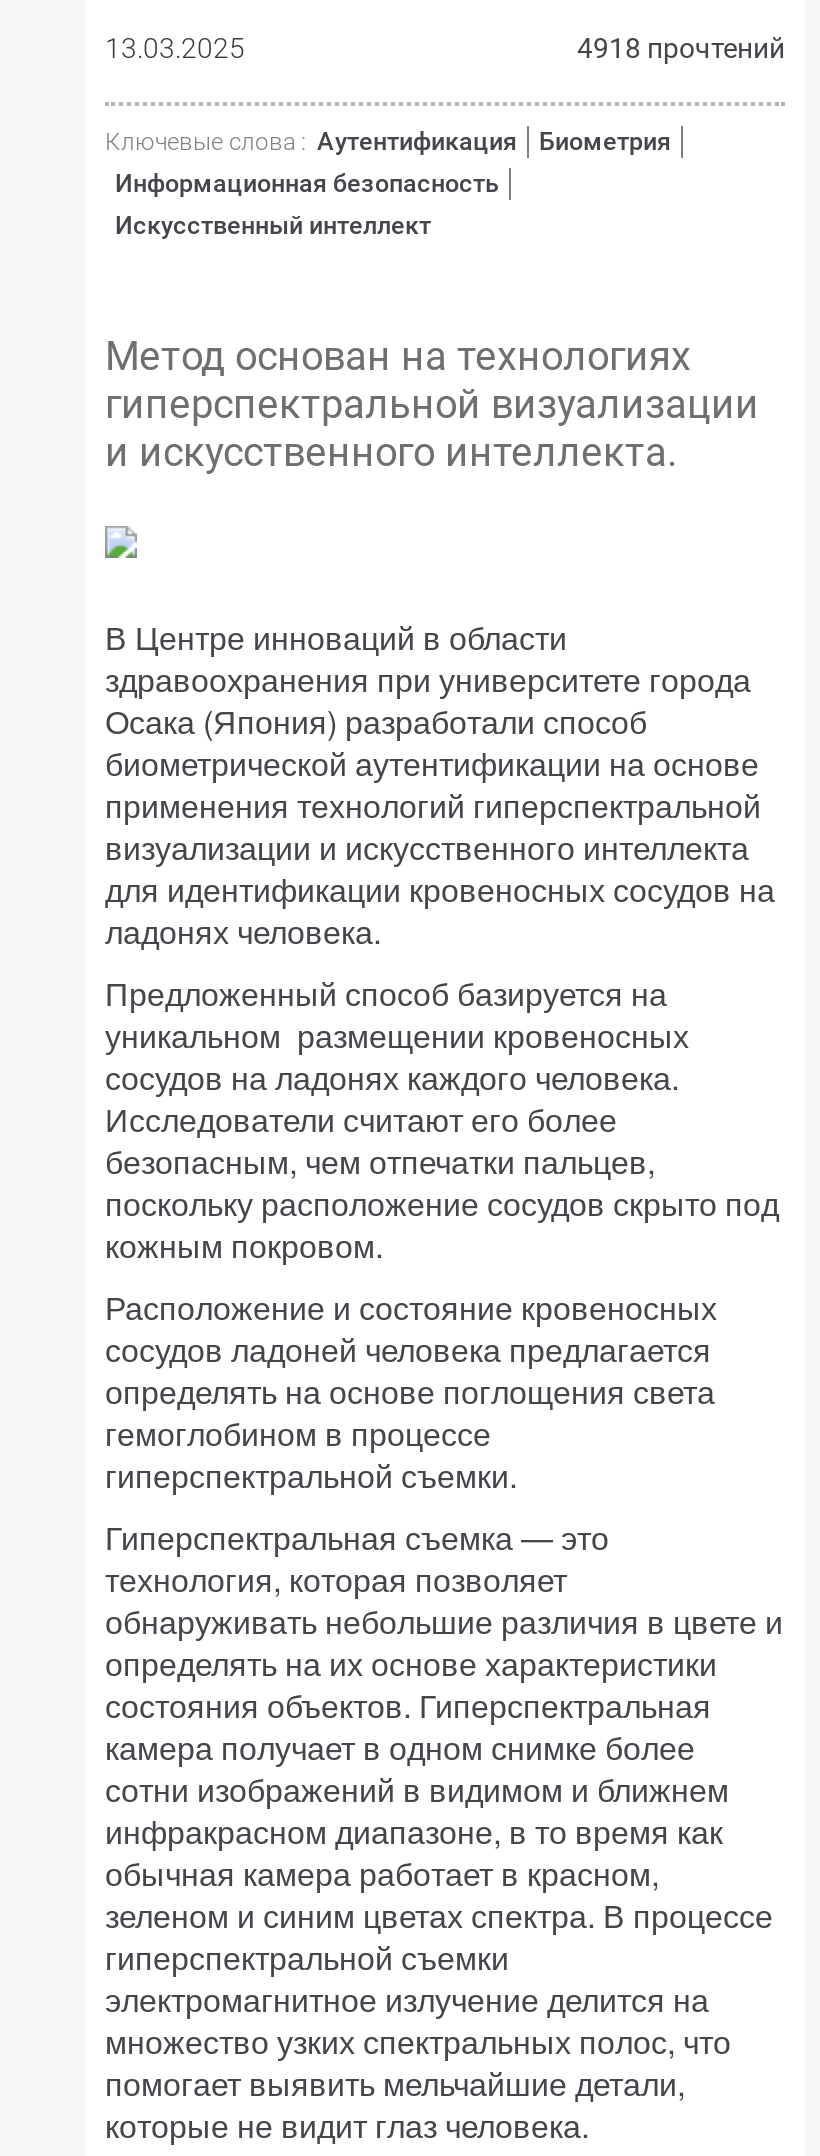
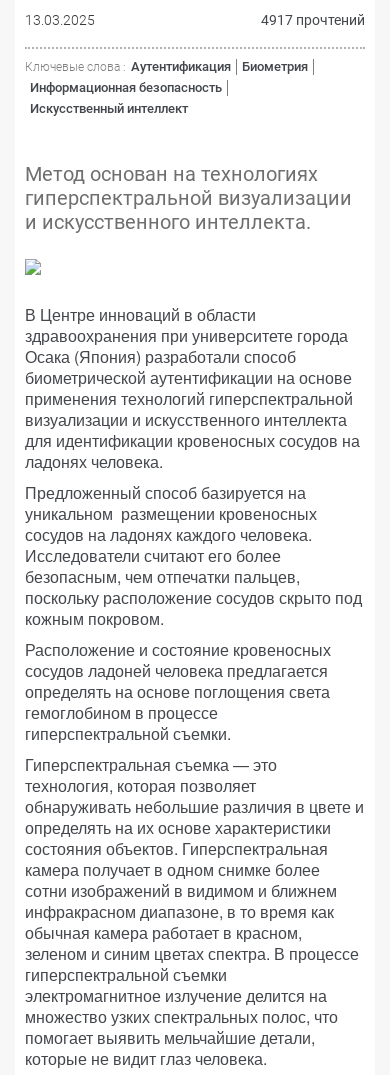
[577,31,785,63] 4918 прочтений -> [261,12,365,28] 4917 прочтений

